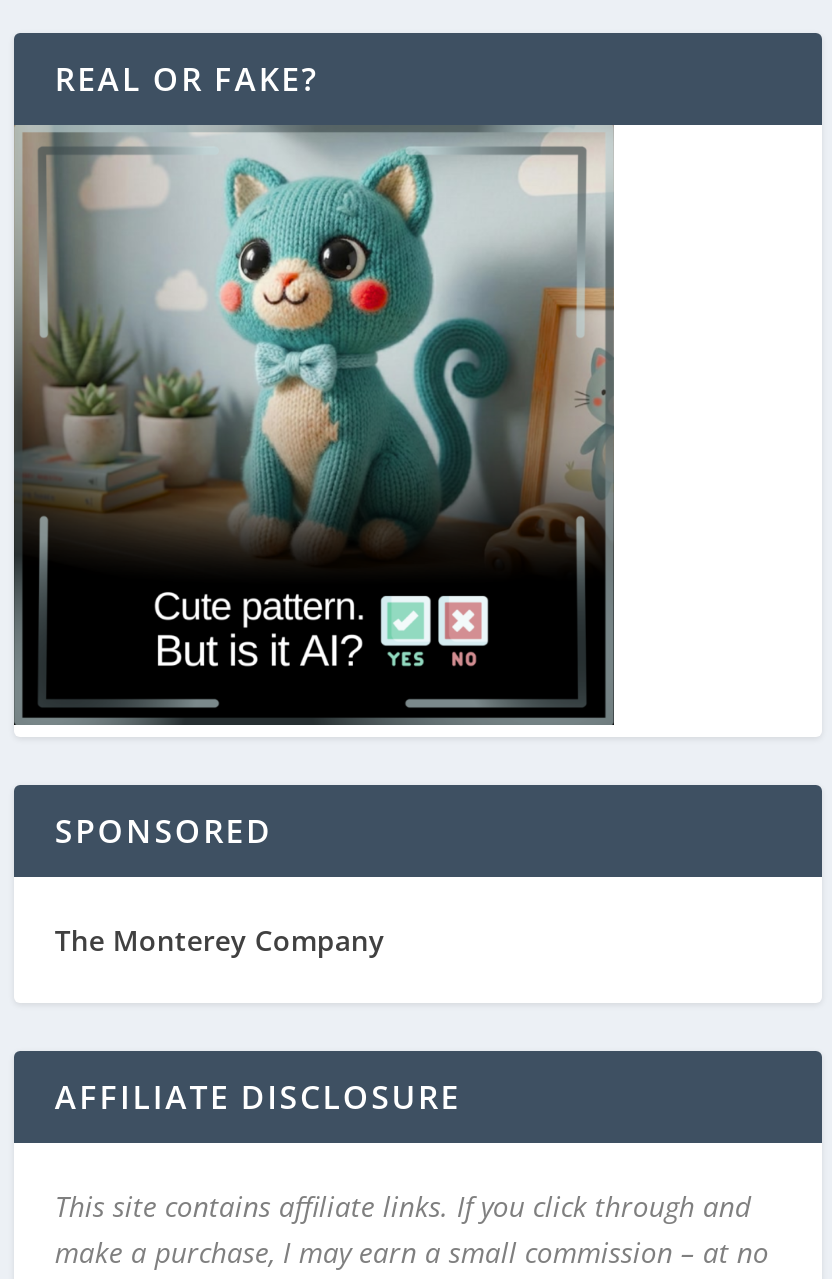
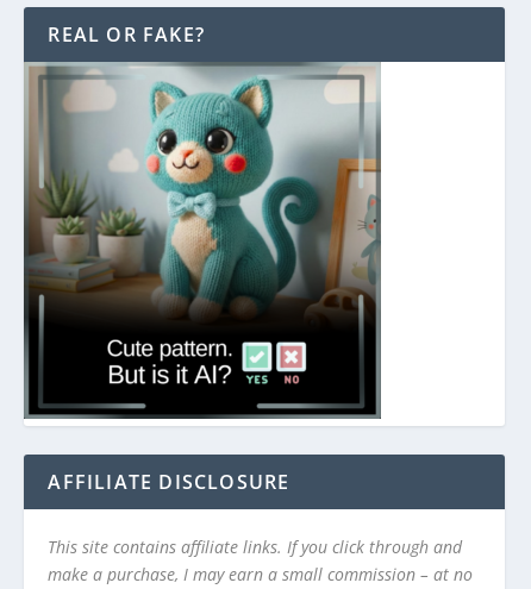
[55,810,385,960] SPONSORED | The Monterey Company -> none

